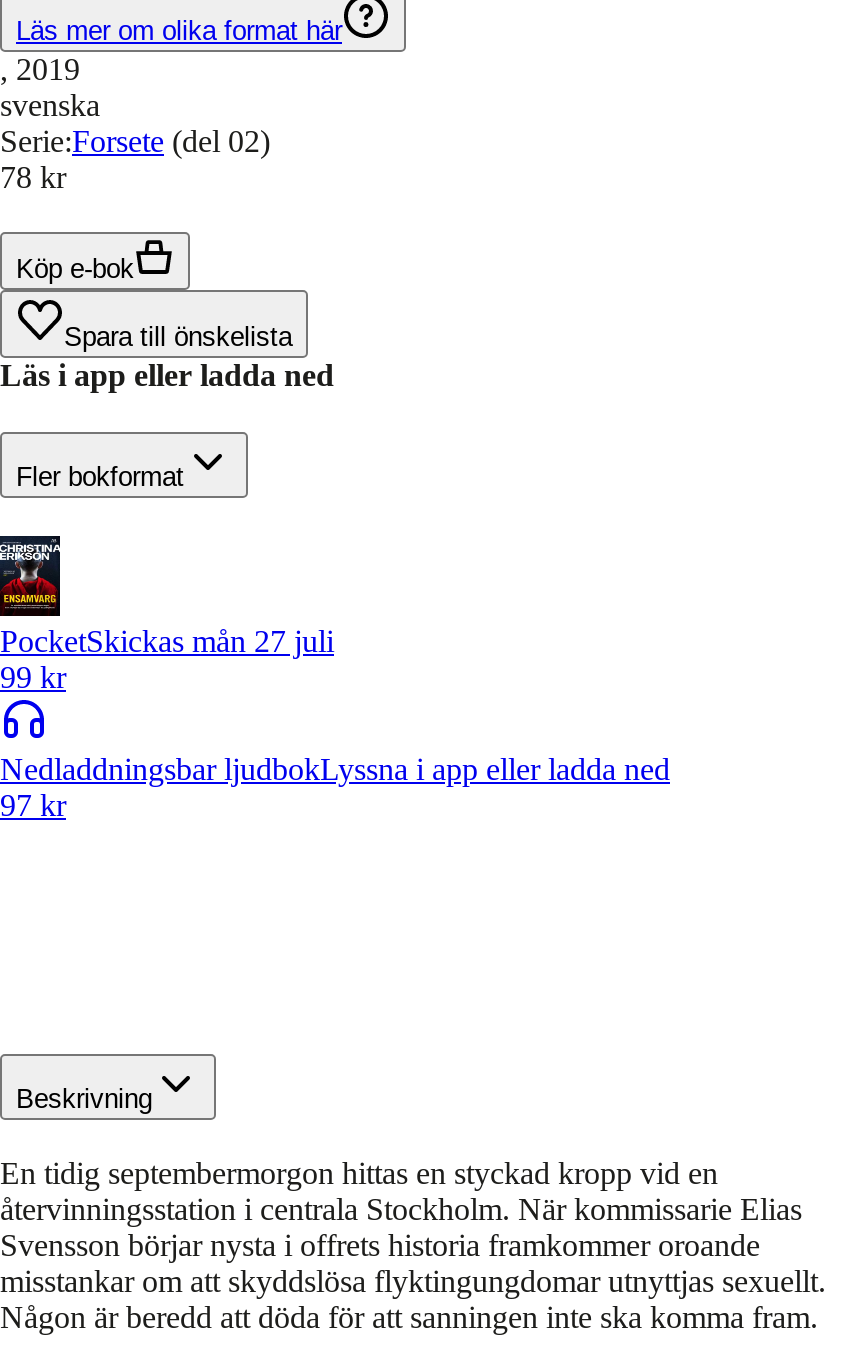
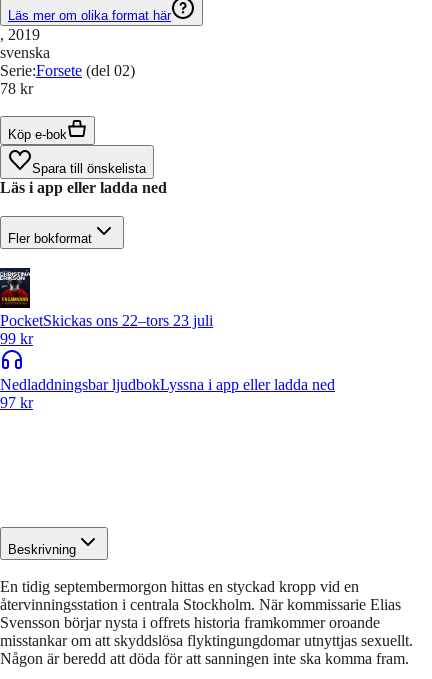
[0,624,334,658] PocketSkickas mån 27 juli -> [0,312,213,329] PocketSkickas ons 22–tors 23 juli

